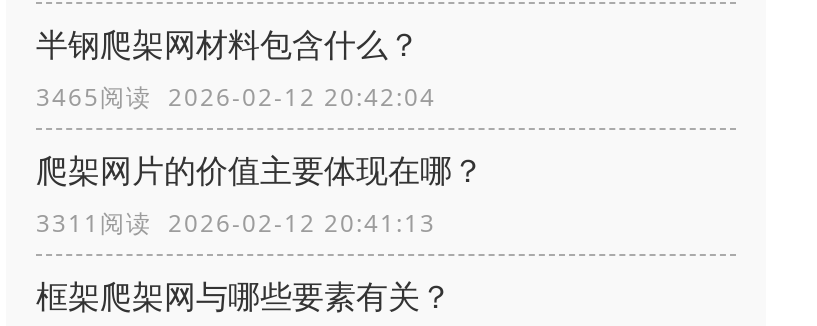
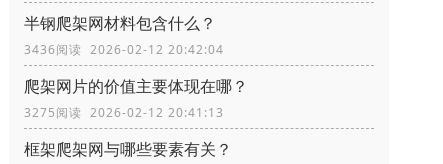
[36,80,436,114] 3465阅读 2026-02-12 20:42:04 -> [24,41,224,58] 3436阅读 2026-02-12 20:42:04
[36,206,436,240] 3311阅读 2026-02-12 20:41:13 -> [24,104,224,121] 3275阅读 2026-02-12 20:41:13

